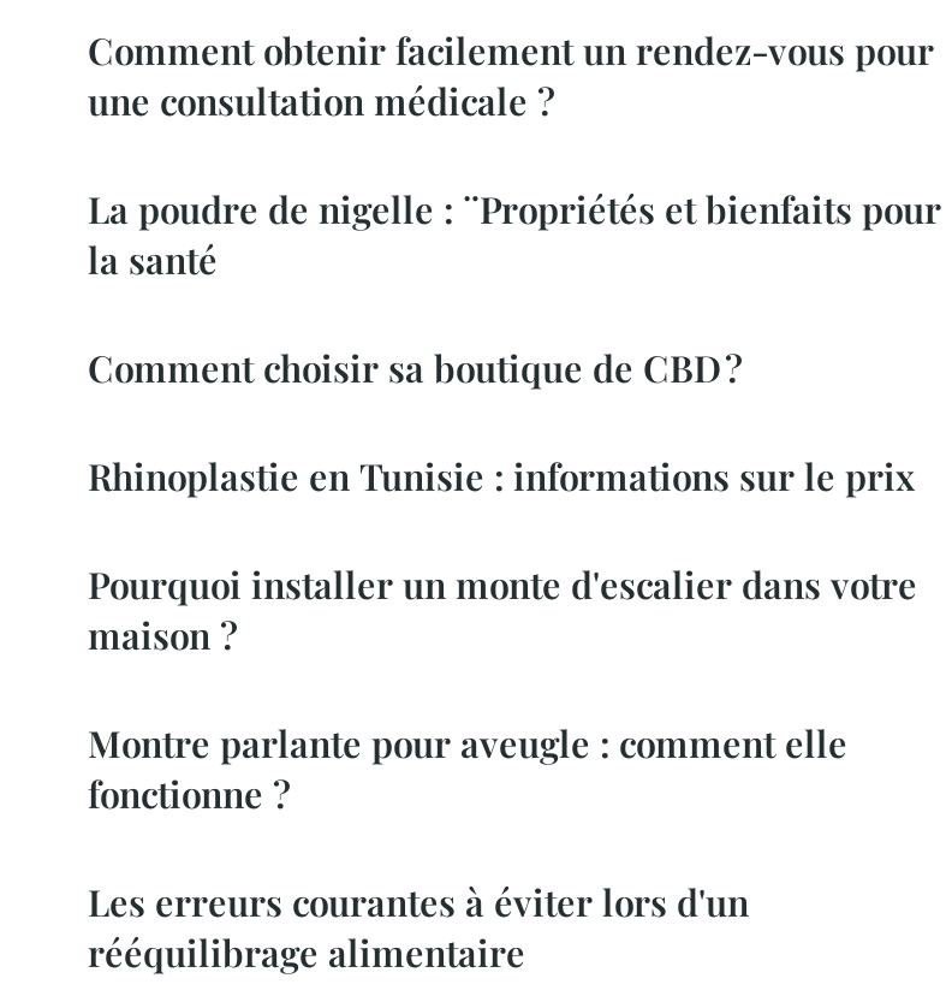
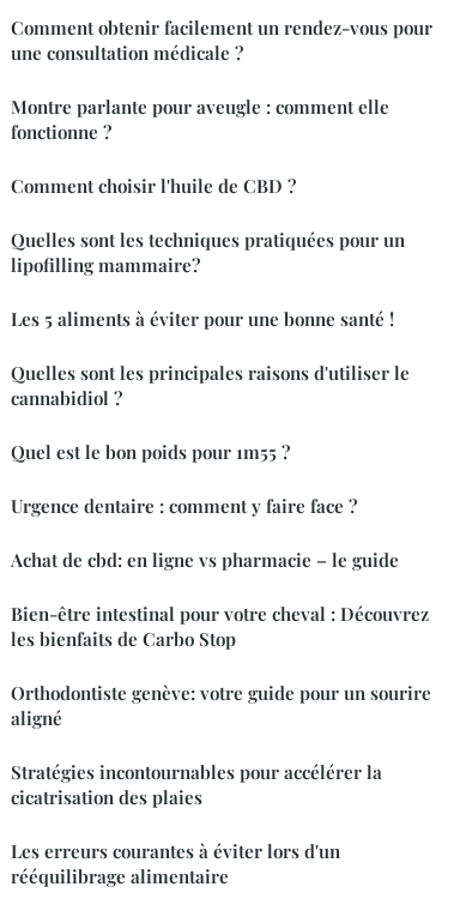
[88,185,941,659] La poudre de nigelle : ¨Propriétés et bienfaits pour | la santé | Comment choisir sa boutique de CBD ? | Rhinoplastie en Tunisie : informations sur le prix | Pourquoi installer un monte d'escalier dans votre | maison ? -> none
moved [88,719,847,818] -> [11,95,389,144]: Montre parlante pour aveugle : comment elle | fonctionne ?
none -> [11,174,431,809] Comment choisir l'huile de CBD ? | Quelles sont les techniques pratiquées pour un | lipofilling mammaire? | Les 5 aliments à éviter pour une bonne santé ! | Quelles sont les principales raisons d'utiliser le | cannabidiol ? | Quel est le bon poids pour 1m55 ? | Urgence dentaire : comment y faire face ? | Achat de cbd: en ligne vs pharmacie – le guide | Bien-être intestinal pour votre cheval : Découvrez | les bienfaits de Carbo Stop | Orthodontiste genève: votre guide pour un sourire | aligné | Stratégies incontournables pour accélérer la | cicatrisation des plaies

